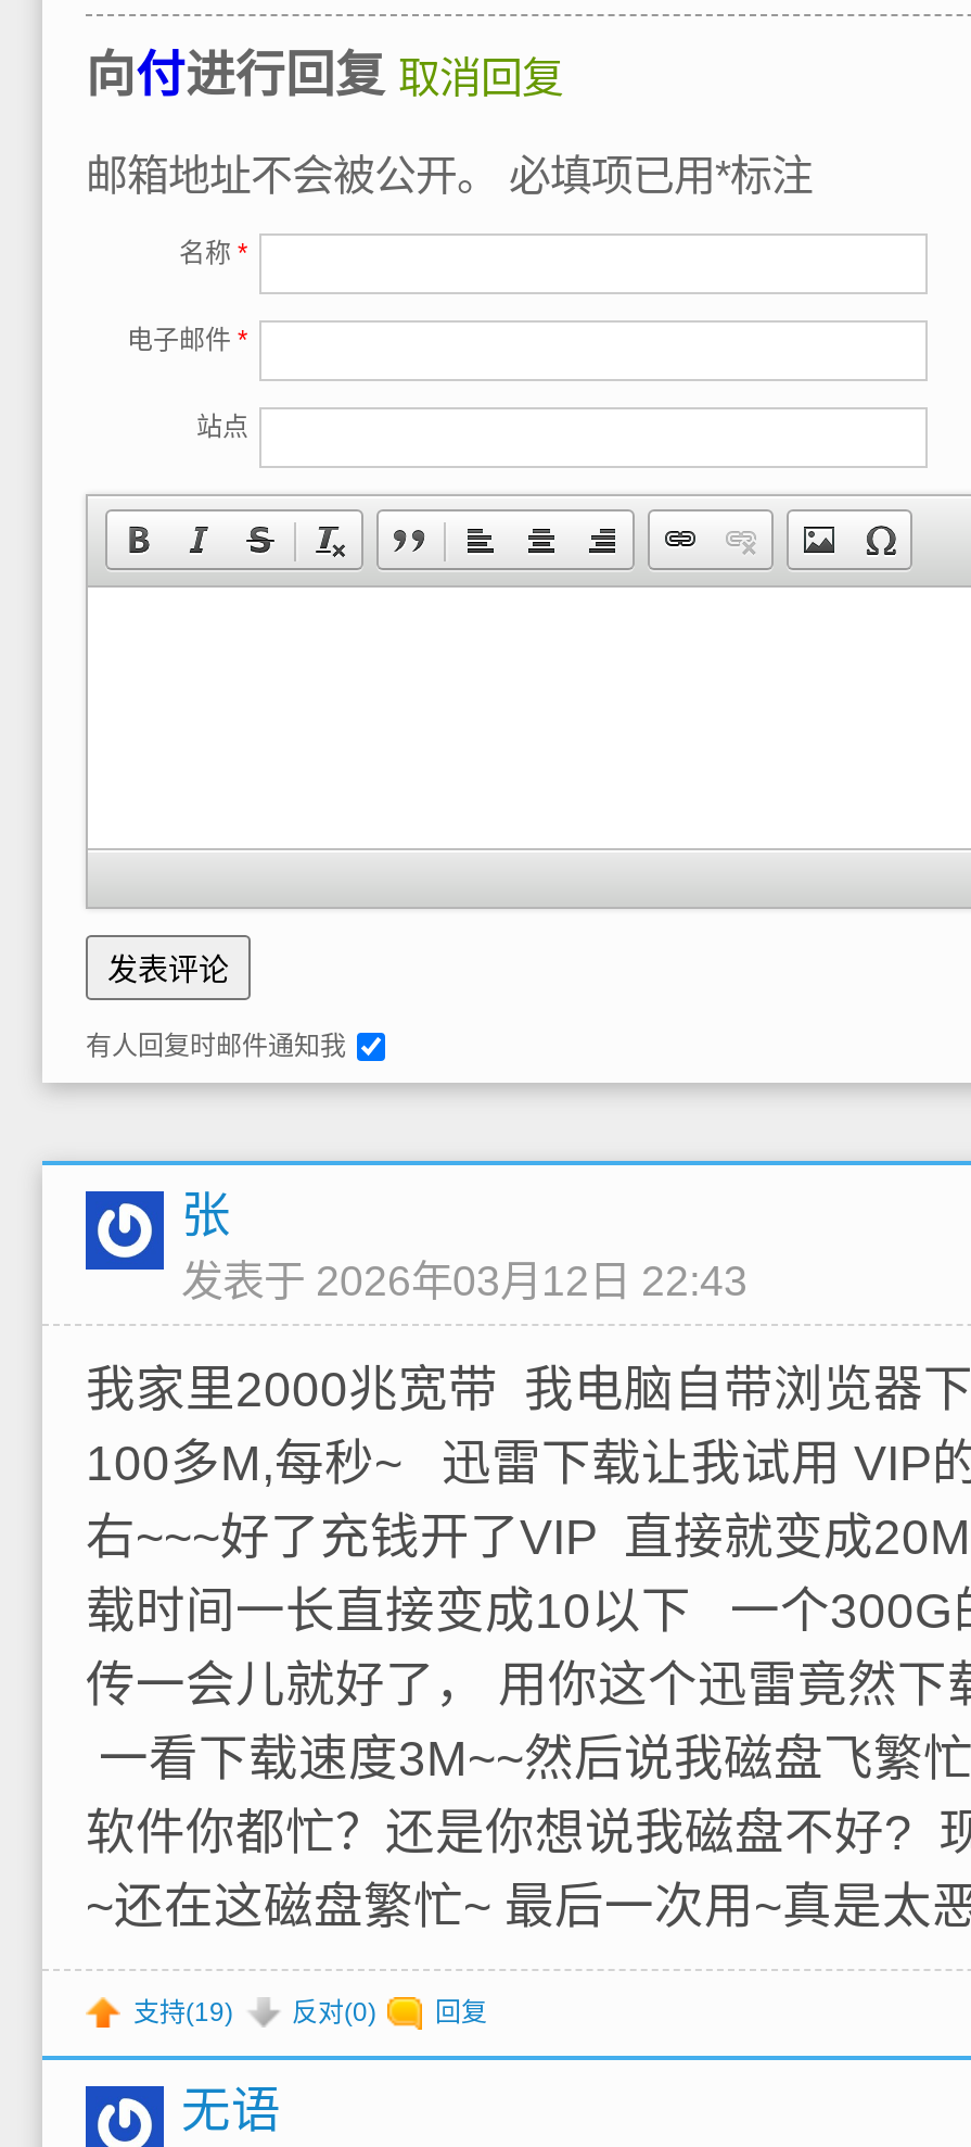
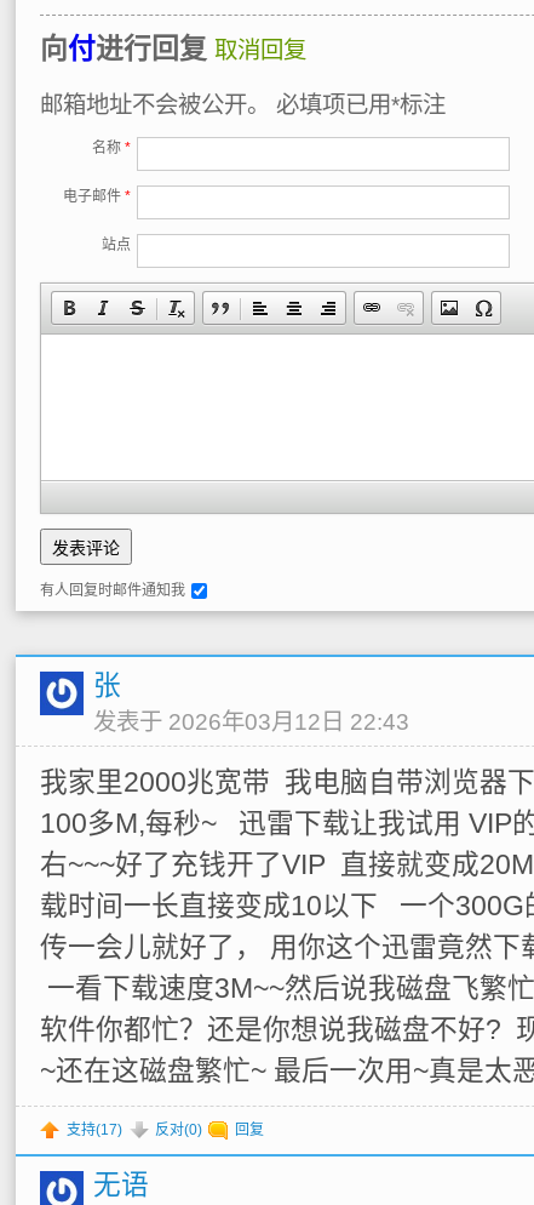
[133,1997,487,2028] 支持(19) 反对(0) 回复 -> [67,1121,264,1138] 支持(17) 反对(0) 回复

